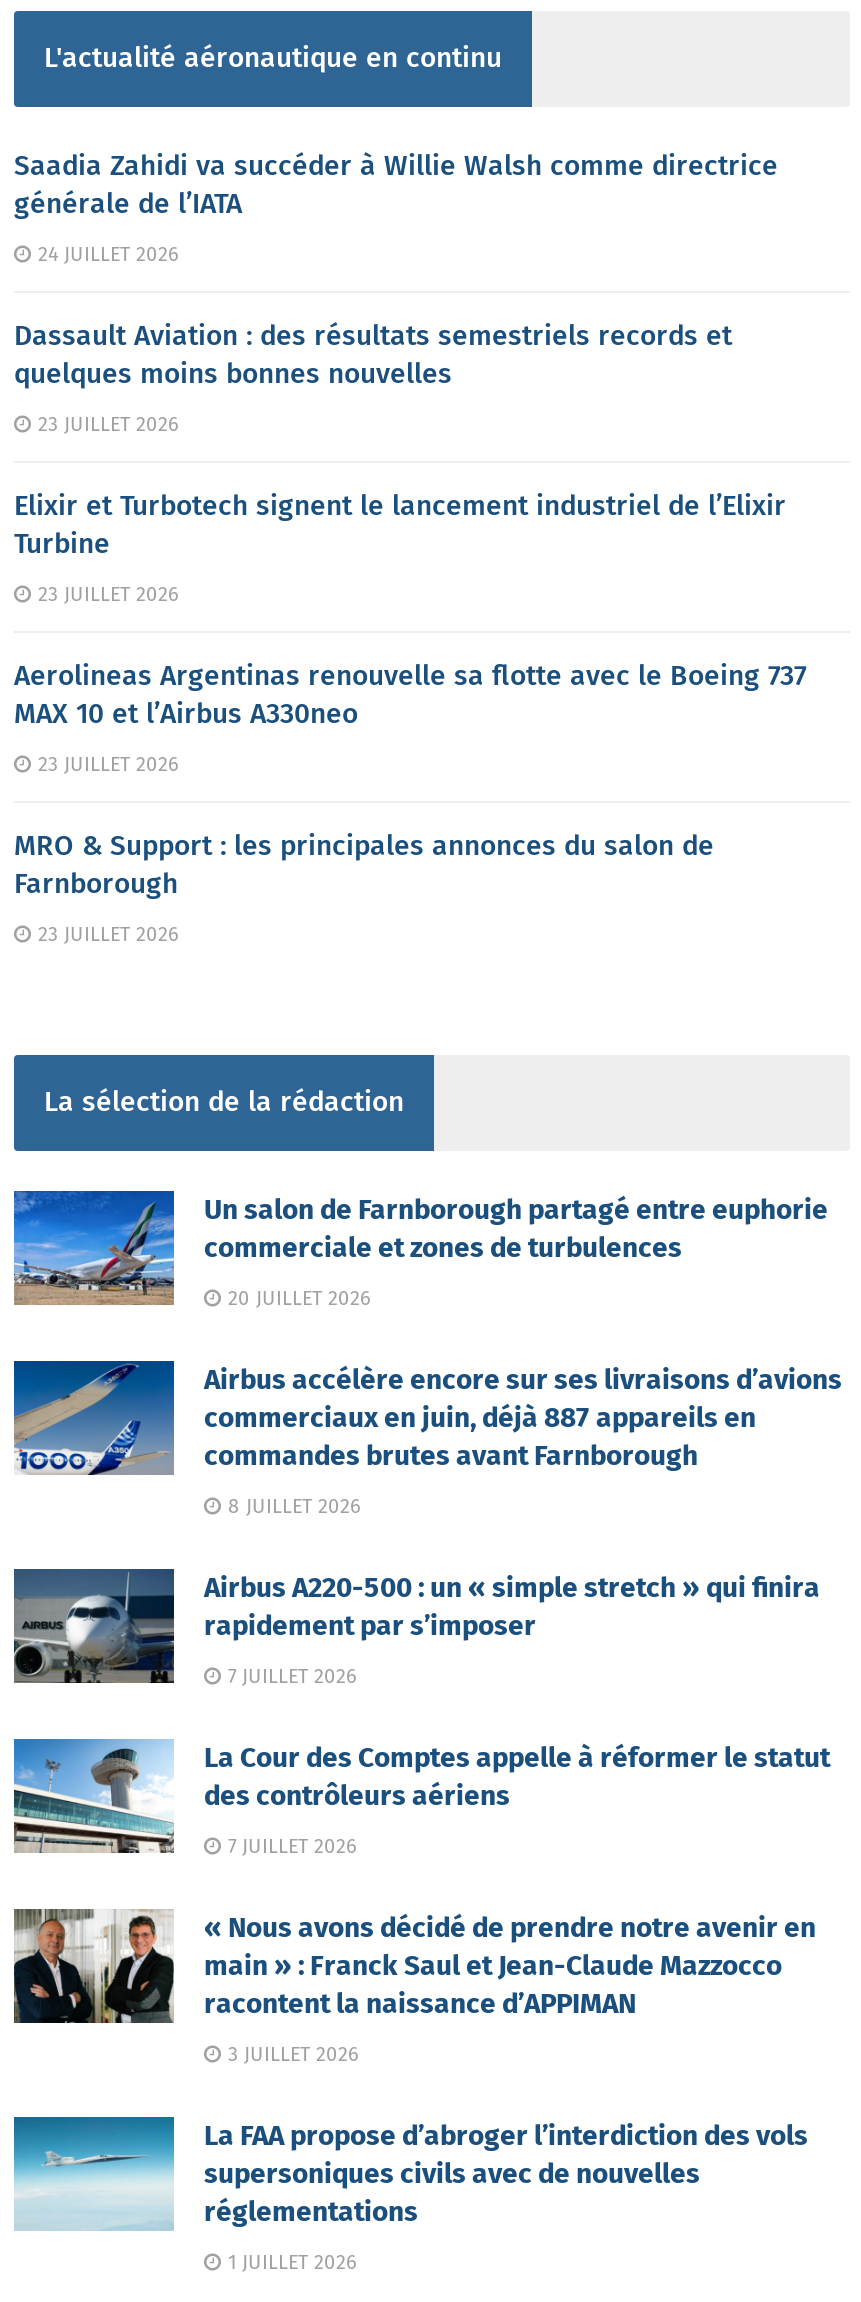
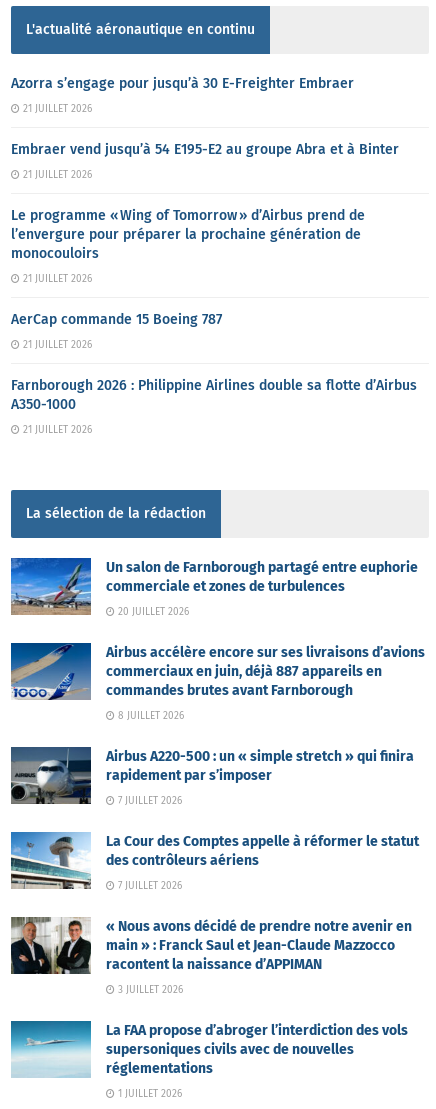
[14,148,778,220] Saadia Zahidi va succéder à Willie Walsh comme directrice | générale de l’IATA -> [11,74,354,91] Azorra s’engage pour jusqu’à 30 E-Freighter Embraer
[32,242,178,266] 24 JUILLET 2026 -> [20,102,92,114] 21 JUILLET 2026
[14,318,732,390] Dassault Aviation : des résultats semestriels records et | quelques moins bonnes nouvelles -> [11,140,399,157] Embraer vend jusqu’à 54 E195-E2 au groupe Abra et à Binter
[32,412,178,436] 23 JUILLET 2026 -> [20,168,92,180] 21 JUILLET 2026
[14,488,786,560] Elixir et Turbotech signent le lancement industriel de l’Elixir | Turbine -> [11,206,365,261] Le programme « Wing of Tomorrow » d’Airbus prend de | l’envergure pour préparer la prochaine génération de | monocouloirs
[32,582,178,606] 23 JUILLET 2026 -> [20,272,92,284] 21 JUILLET 2026
[14,658,806,730] Aerolineas Argentinas renouvelle sa flotte avec le Boeing 737 | MAX 10 et l’Airbus A330neo -> [11,310,222,327] AerCap commande 15 Boeing 787
[32,752,178,776] 23 JUILLET 2026 -> [20,338,92,350] 21 JUILLET 2026
[14,828,714,900] MRO & Support : les principales annonces du salon de | Farnborough -> [11,376,417,412] Farnborough 2026 : Philippine Airlines double sa flotte d’Airbus | A350-1000
[32,922,178,946] 23 JUILLET 2026 -> [20,423,92,435] 21 JUILLET 2026

